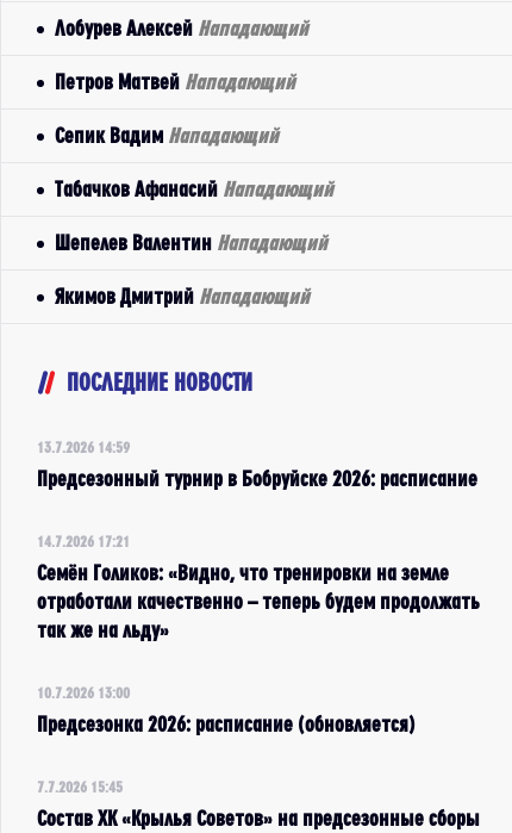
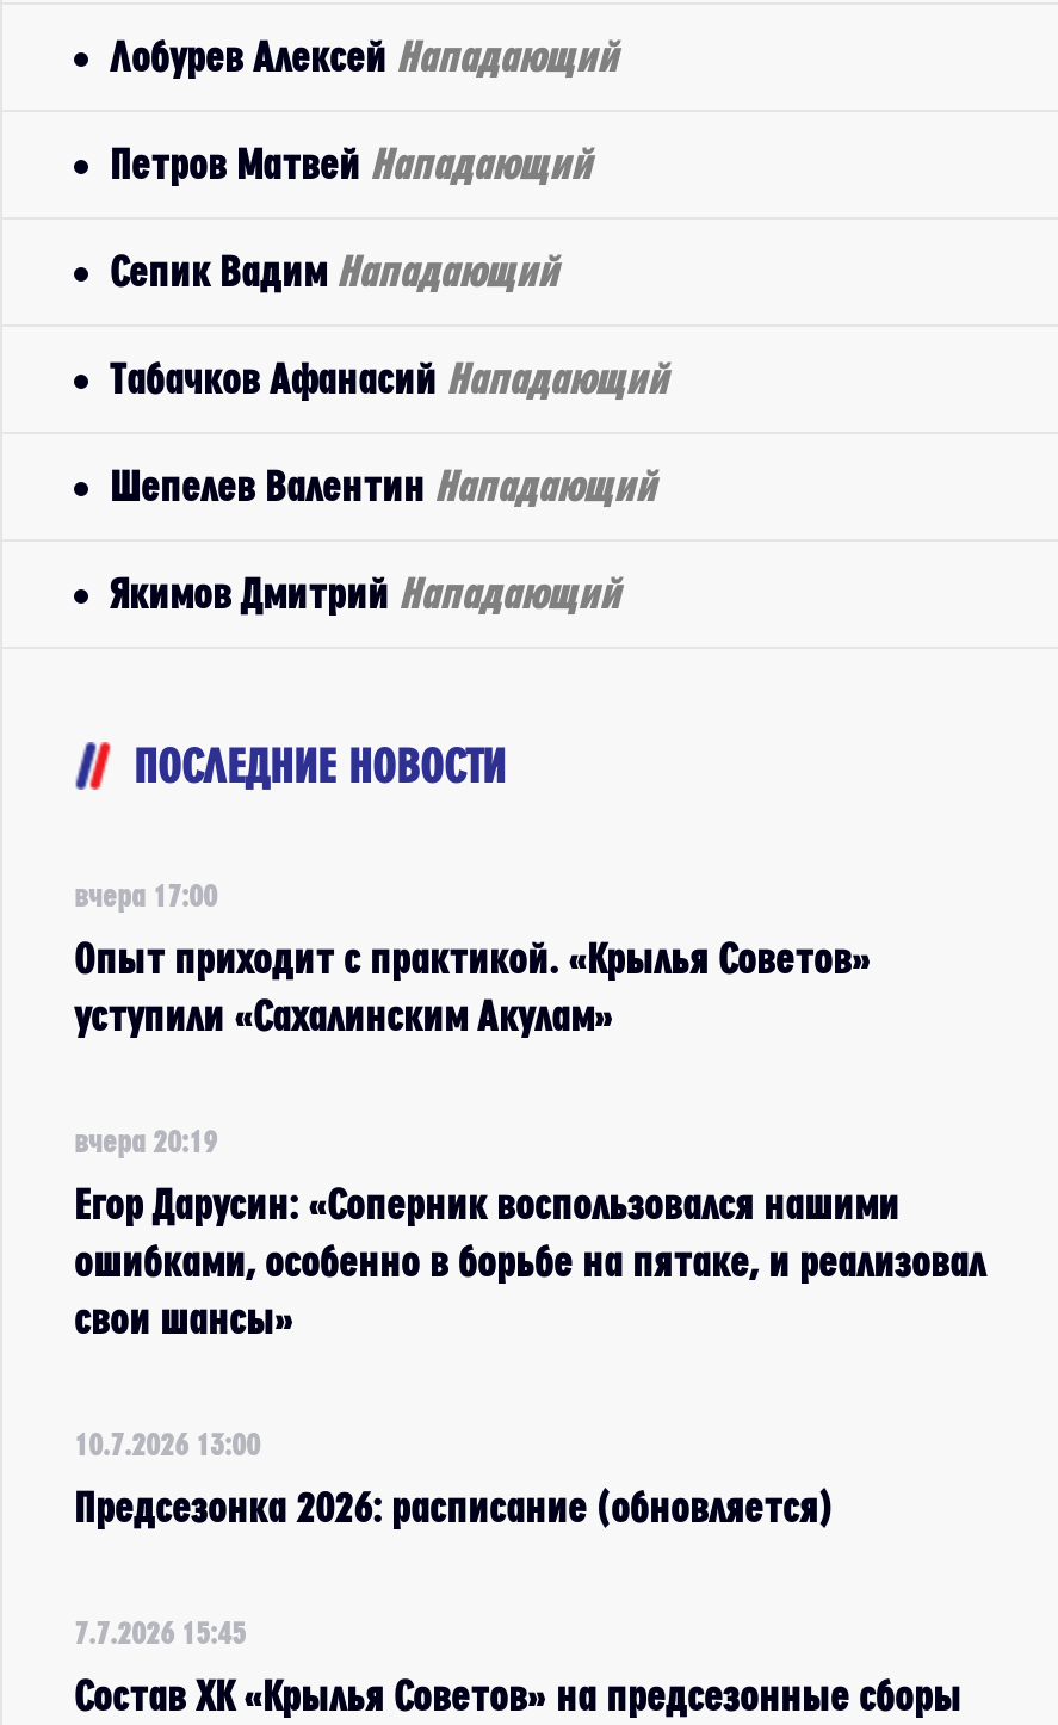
[37,439,130,455] 13.7.2026 14:59 -> [74,878,217,911] вчера 17:00
[37,467,477,490] Предсезонный турнир в Бобруйске 2026: расписание -> [74,935,871,1038] Опыт приходит с практикой. «Крылья Советов» | уступили «Сахалинским Акулам»
[37,533,130,549] 14.7.2026 17:21 -> [74,1124,217,1157] вчера 20:19
[37,561,480,641] Семён Голиков: «Видно, что тренировки на земле | отработали качественно – теперь будем продолжать | так же на льду» -> [74,1181,985,1341] Егор Дарусин: «Соперник воспользовался нашими | ошибками, особенно в борьбе на пятаке, и реализовал | свои шансы»

